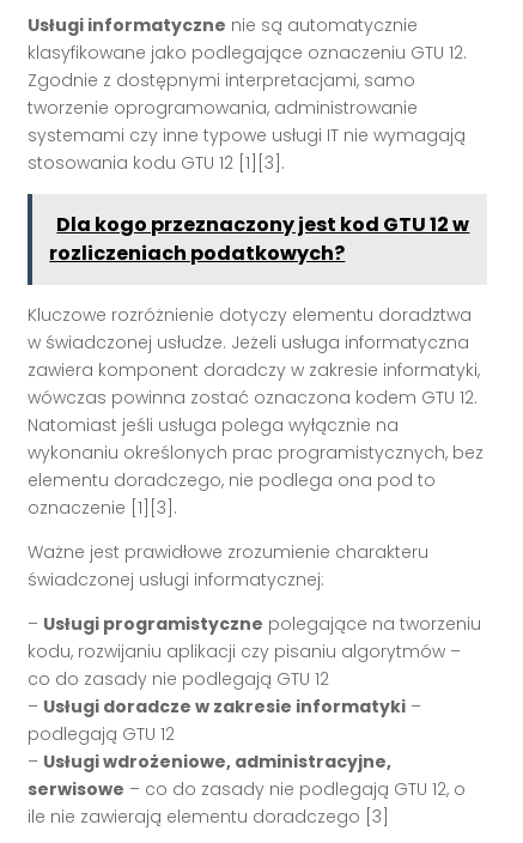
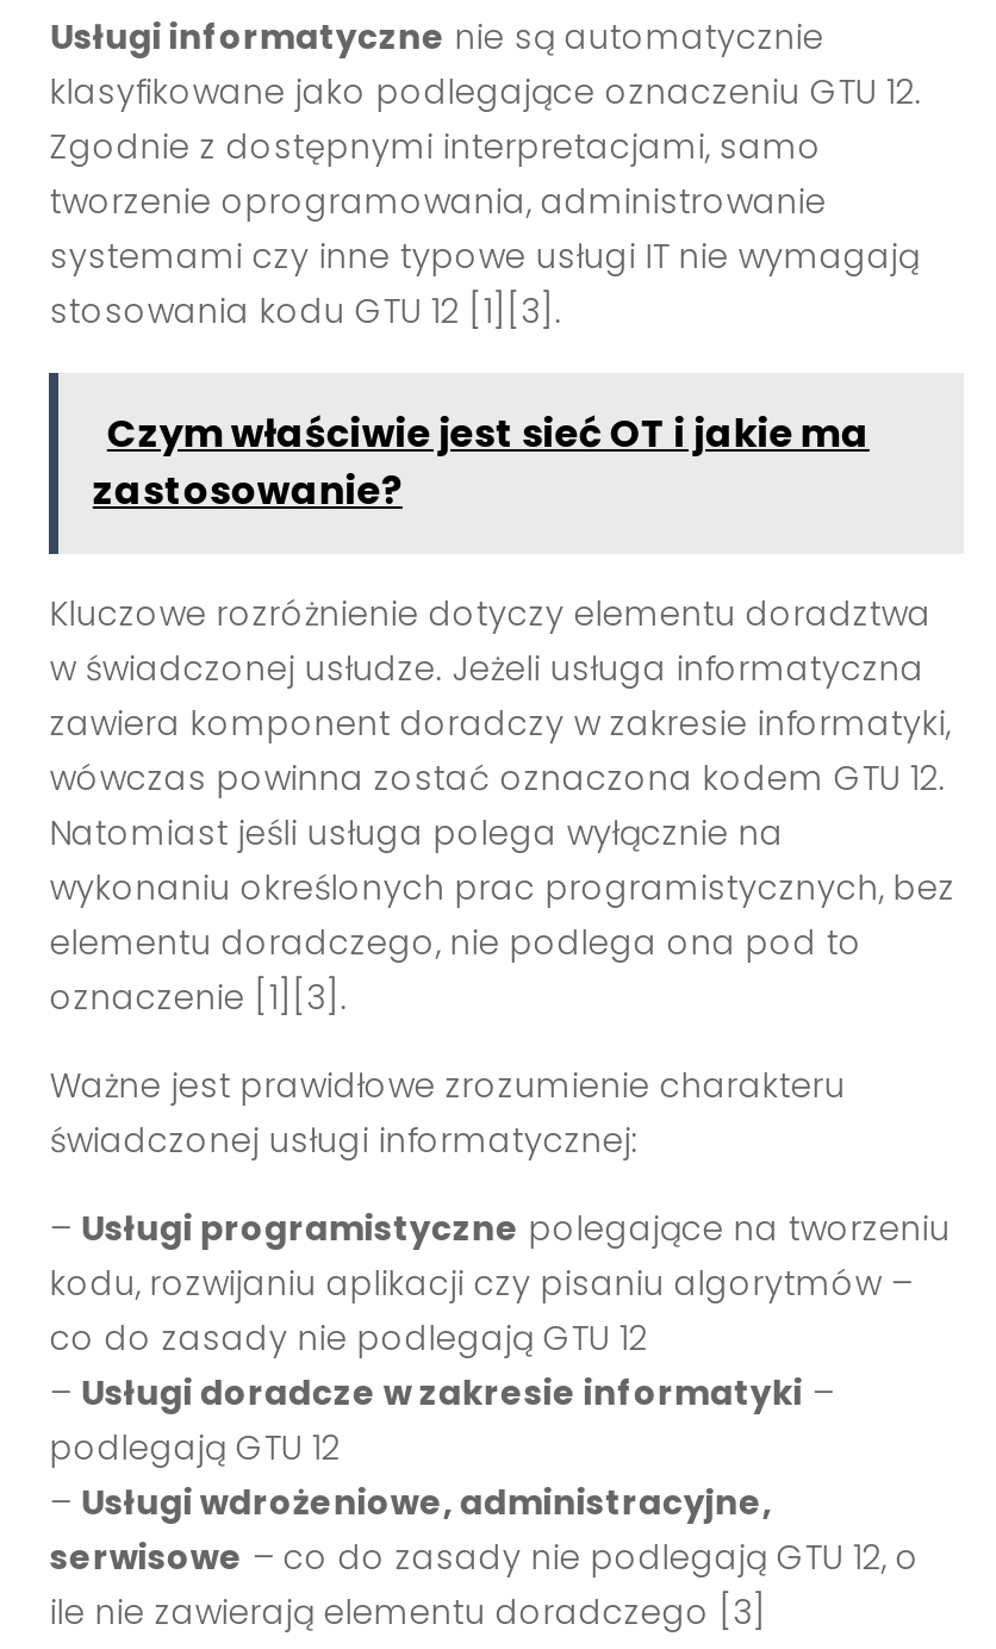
[50,211,470,268] Dla kogo przeznaczony jest kod GTU 12 w | rozliczeniach podatkowych? -> [93,407,869,519] Czym właściwie jest sieć OT i jakie ma | zastosowanie?

